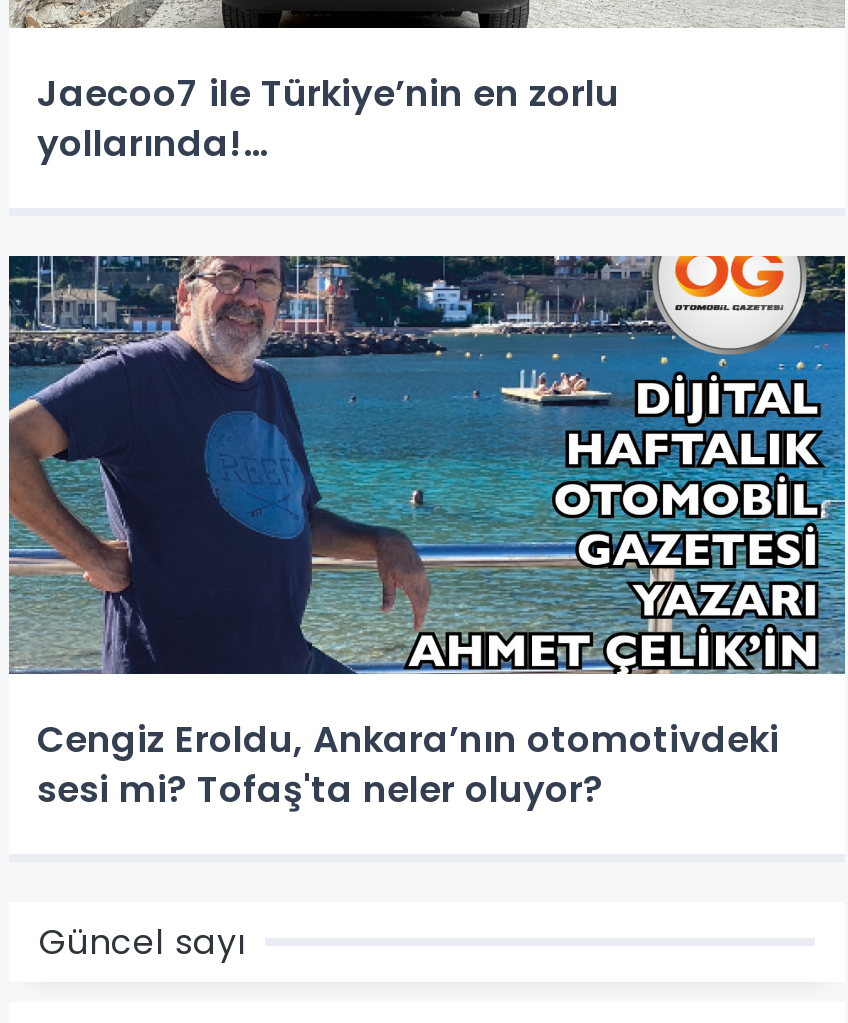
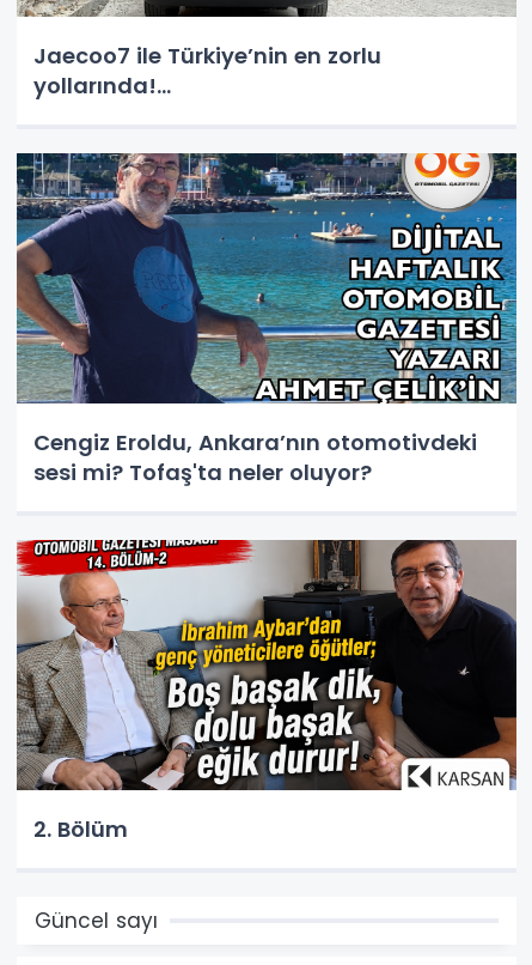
none -> [16,539,518,844] [image] | 2. Bölüm

